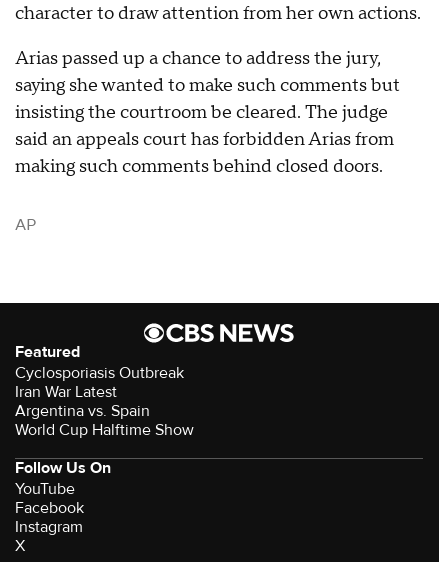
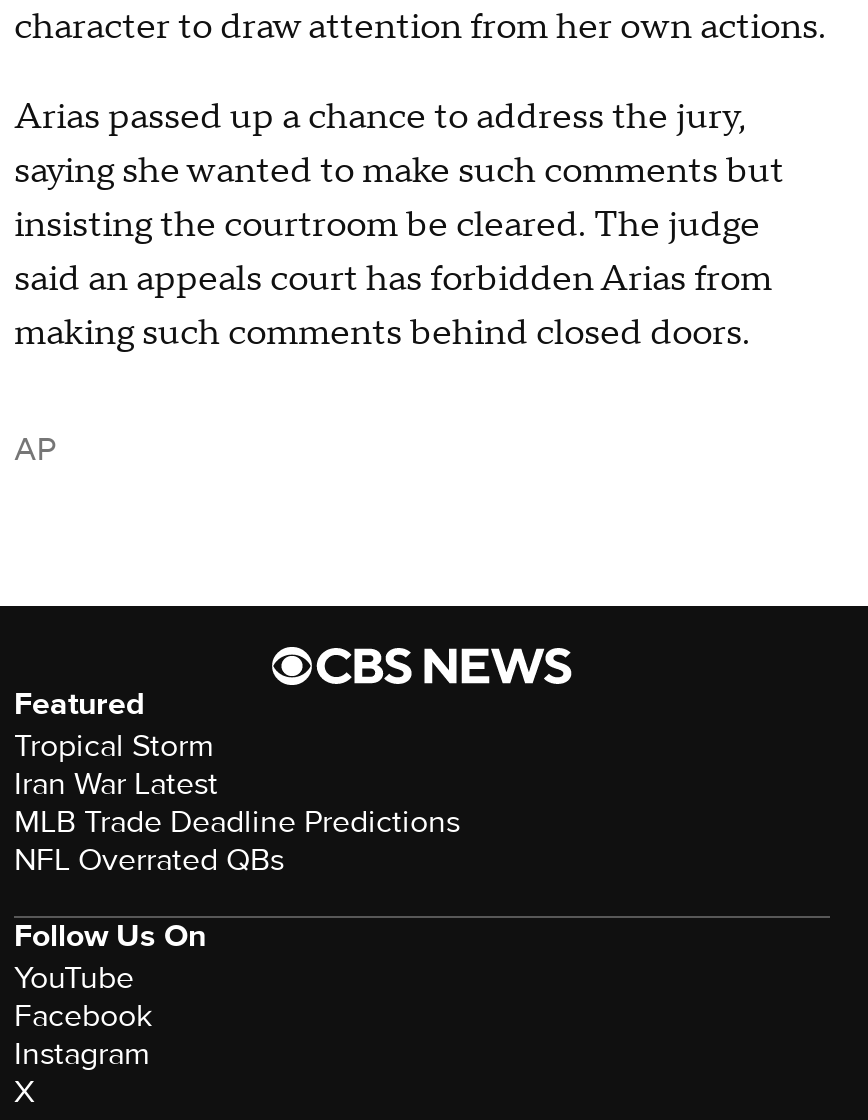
[15,363,184,383] Cyclosporiasis Outbreak -> [14,725,214,765] Tropical Storm
[15,401,194,440] Argentina vs. Spain | World Cup Halftime Show -> [14,801,460,879] MLB Trade Deadline Predictions | NFL Overrated QBs

